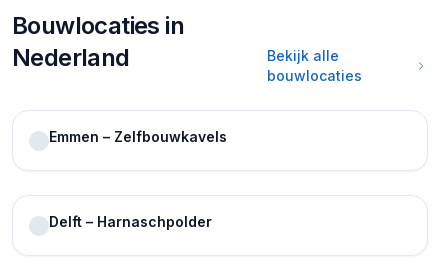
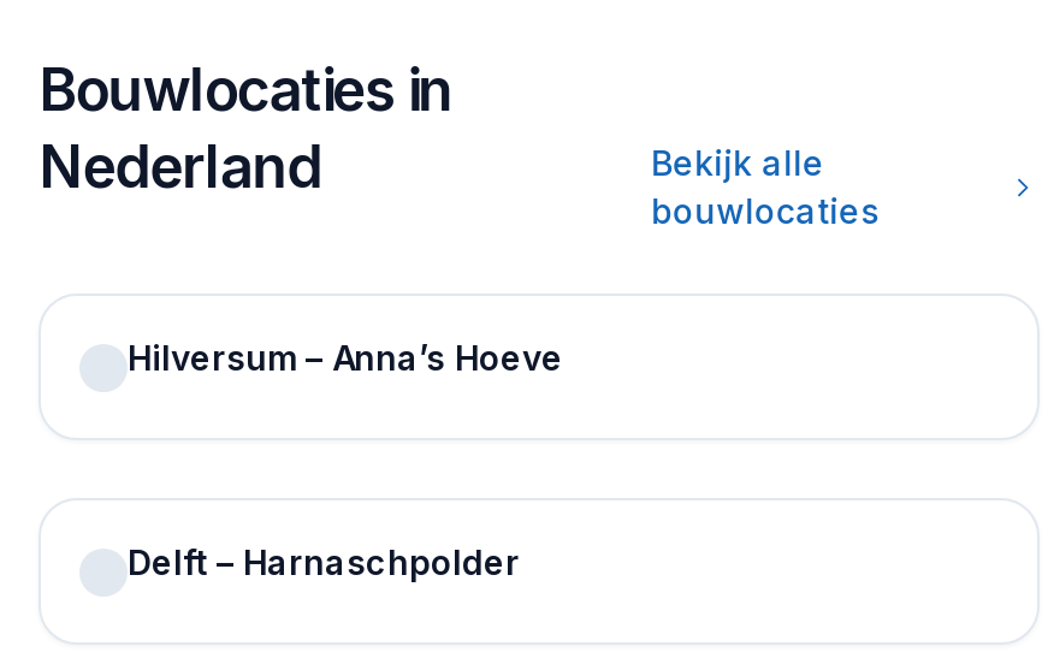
[49,128,227,145] Emmen – Zelfbouwkavels -> [128,337,563,378] Hilversum – Anna’s Hoeve

